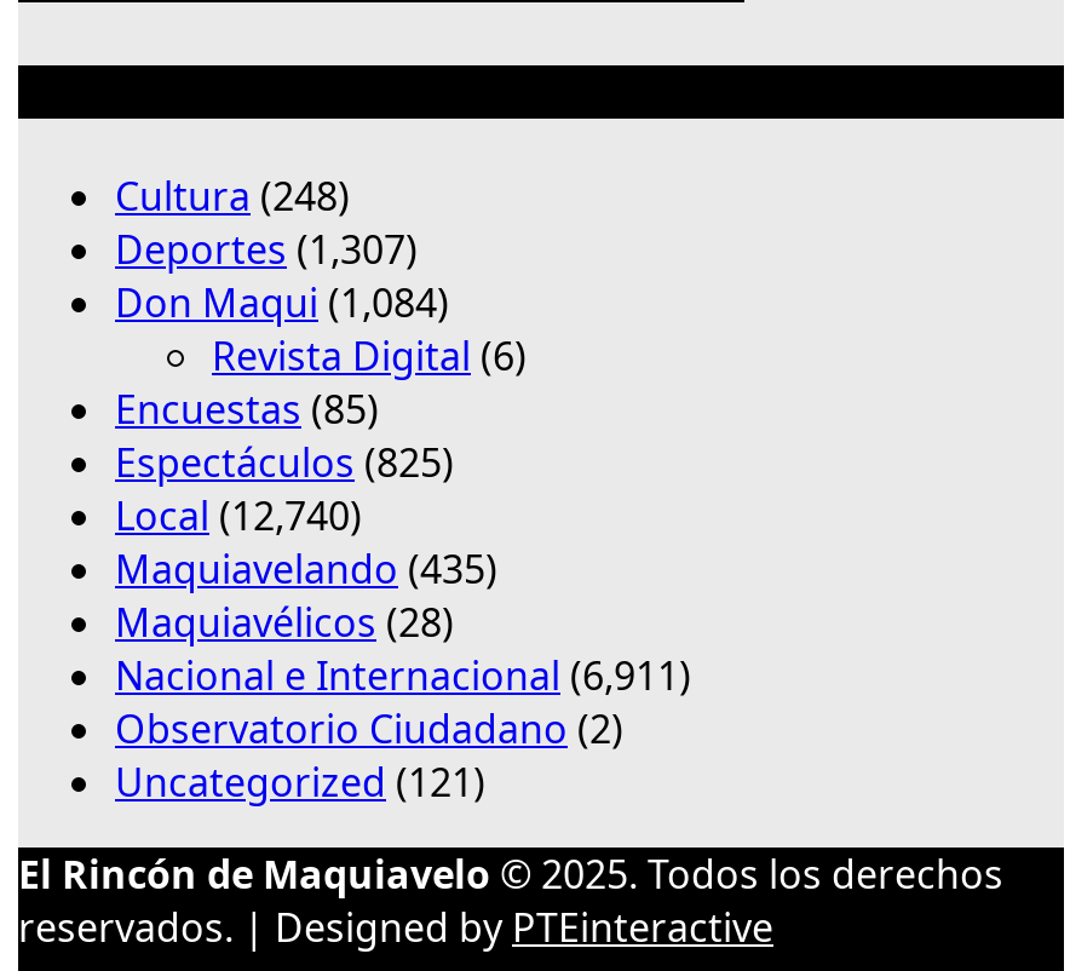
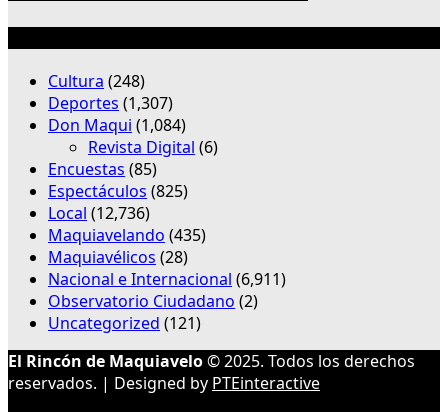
[115,489,362,542] Local (12,740) -> [48,202,150,224] Local (12,736)

